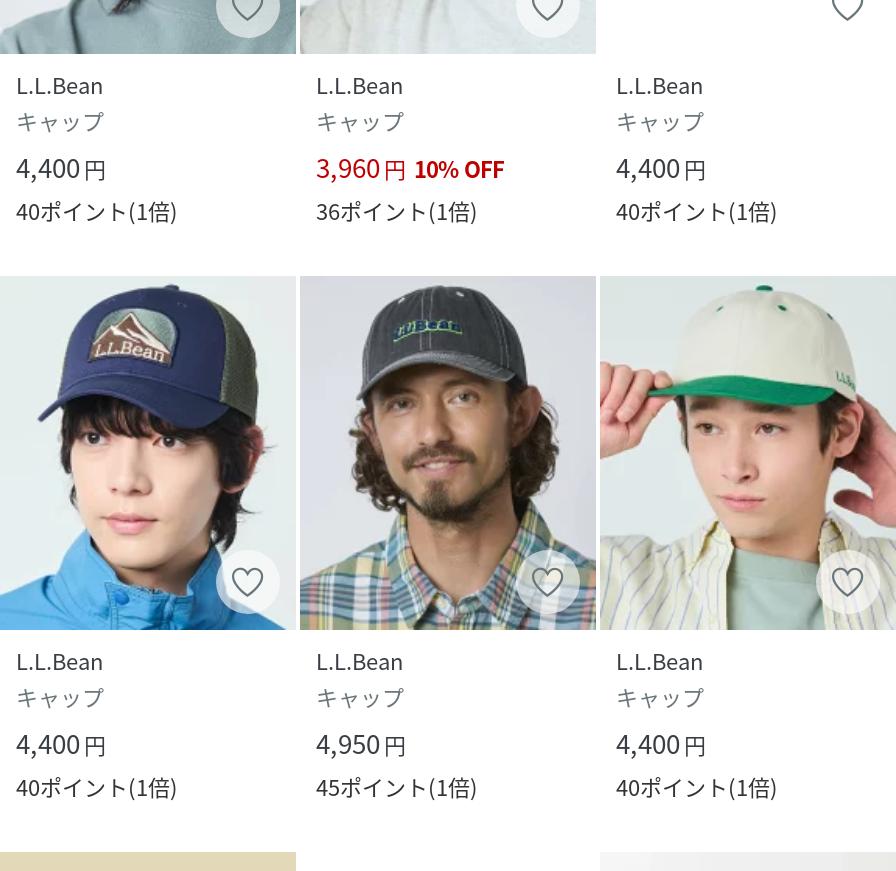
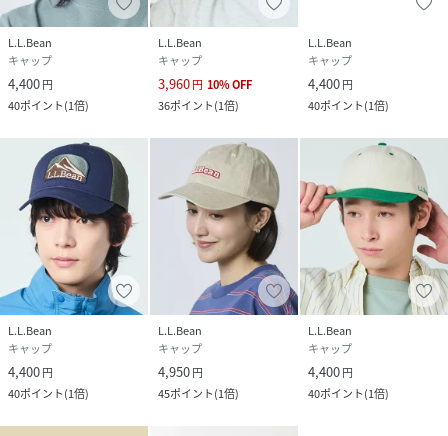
[300,284,596,632] [image] -> [151,142,299,316] [image]

